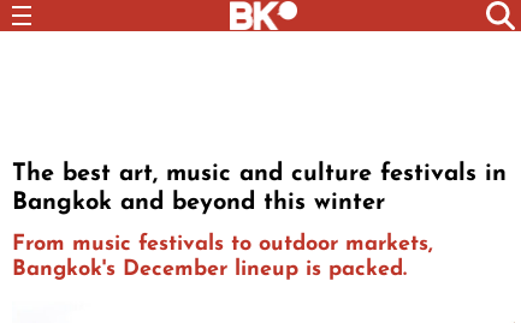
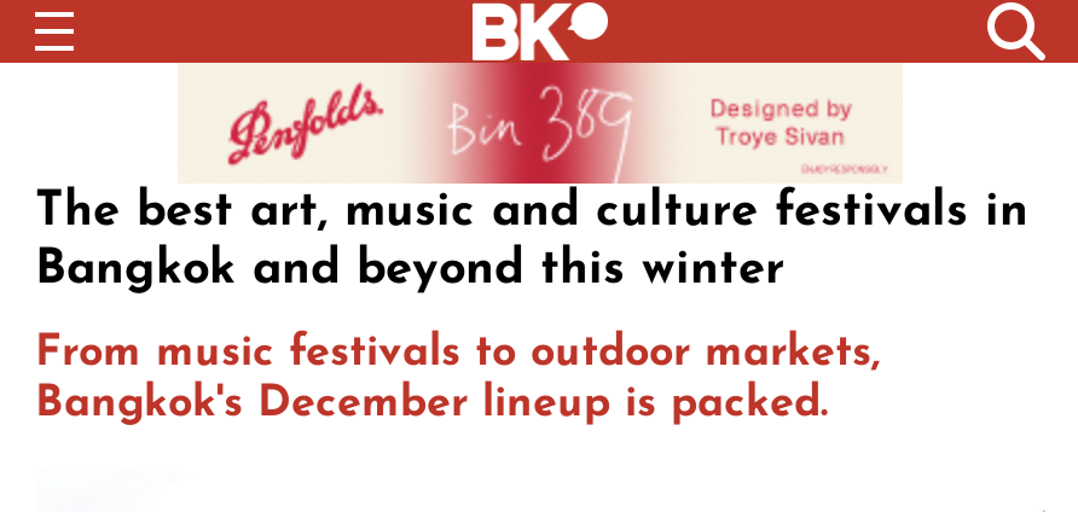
none -> [180,60,900,184] [image]

